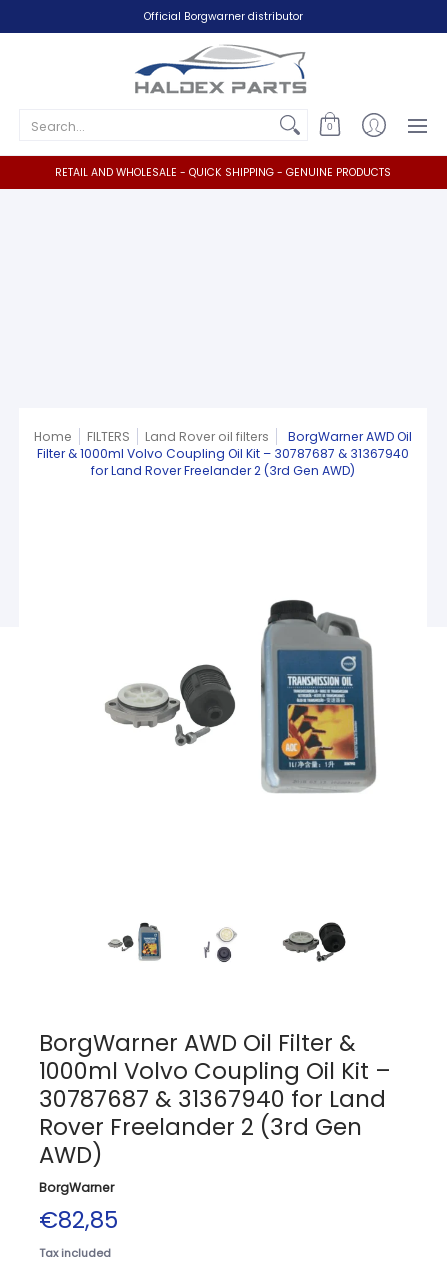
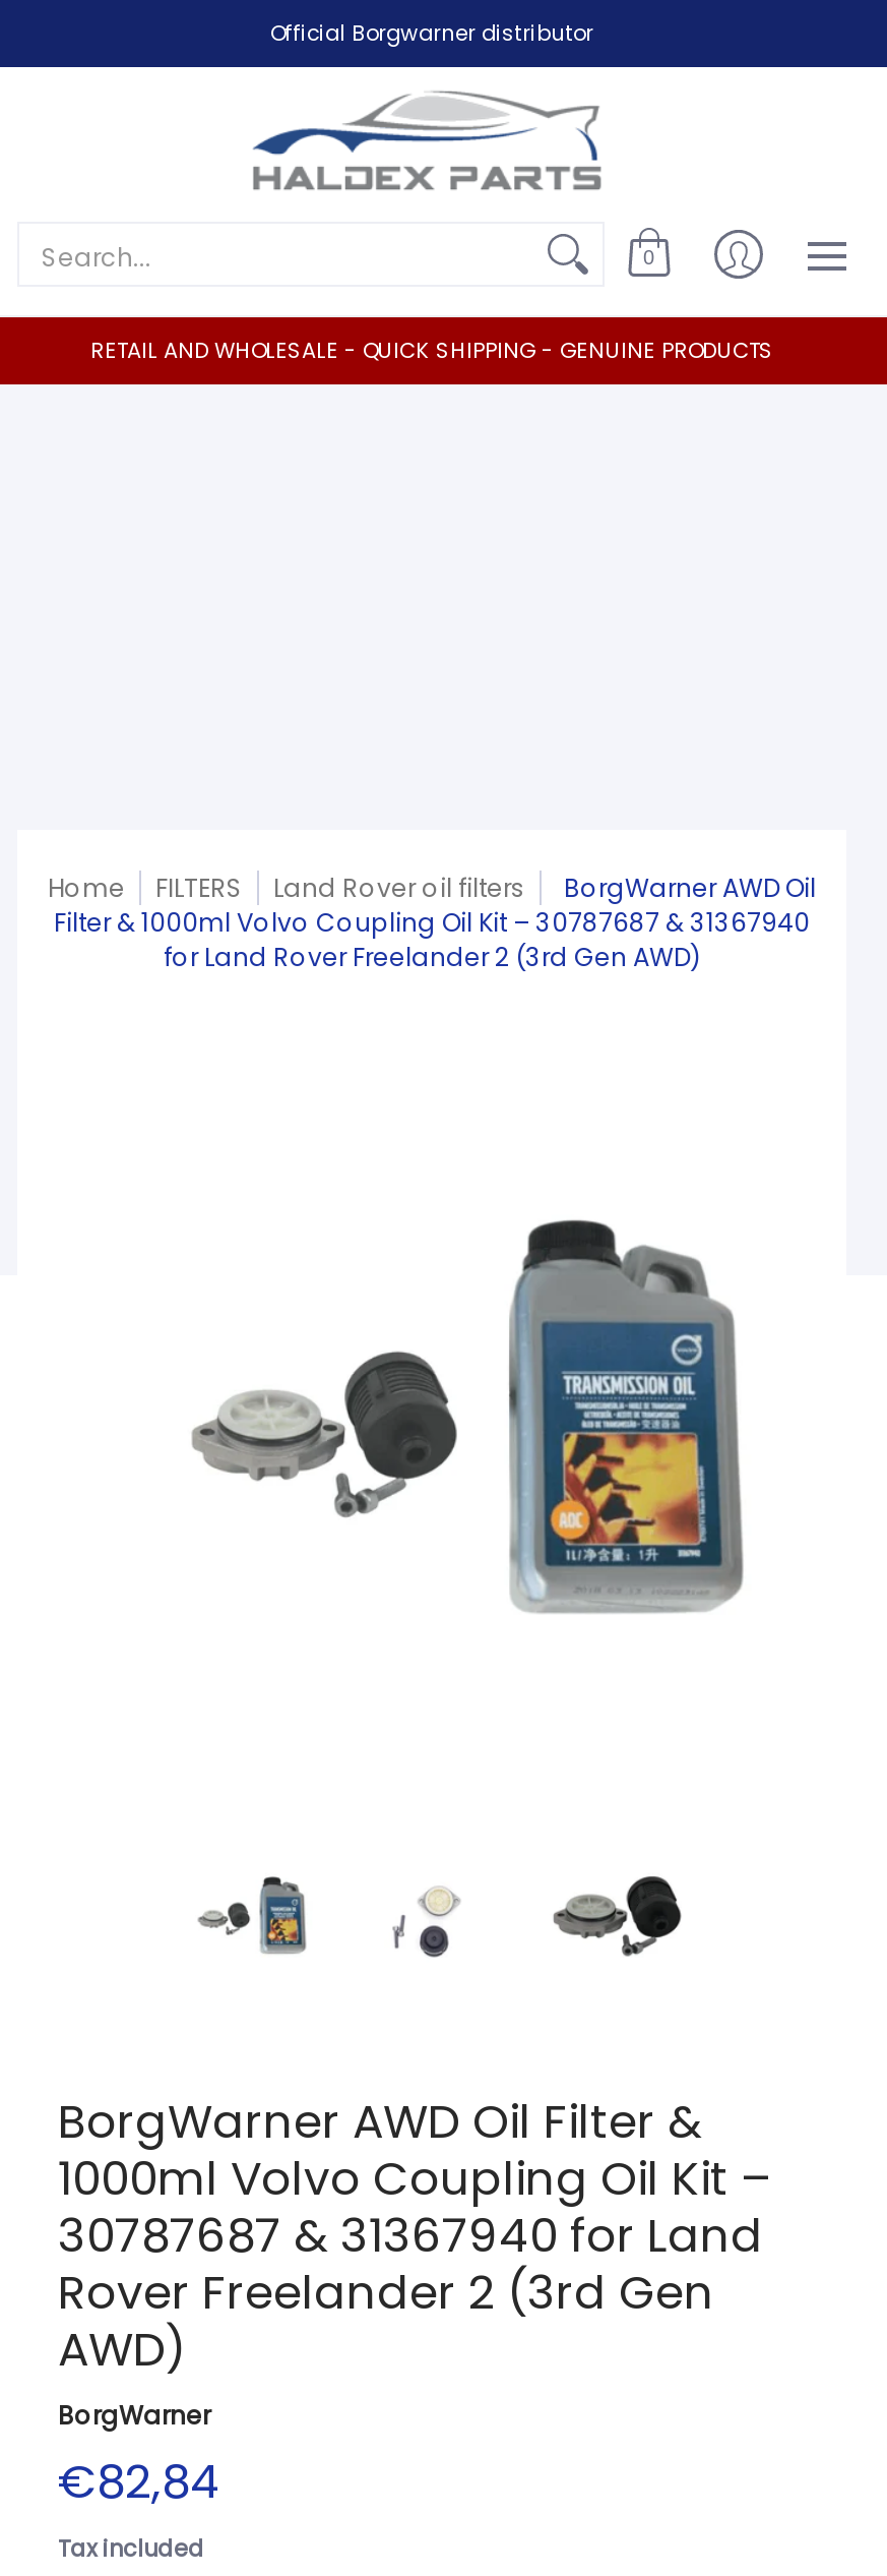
[39,1204,118,1236] €82,85 -> [58,2448,220,2514] €82,84

